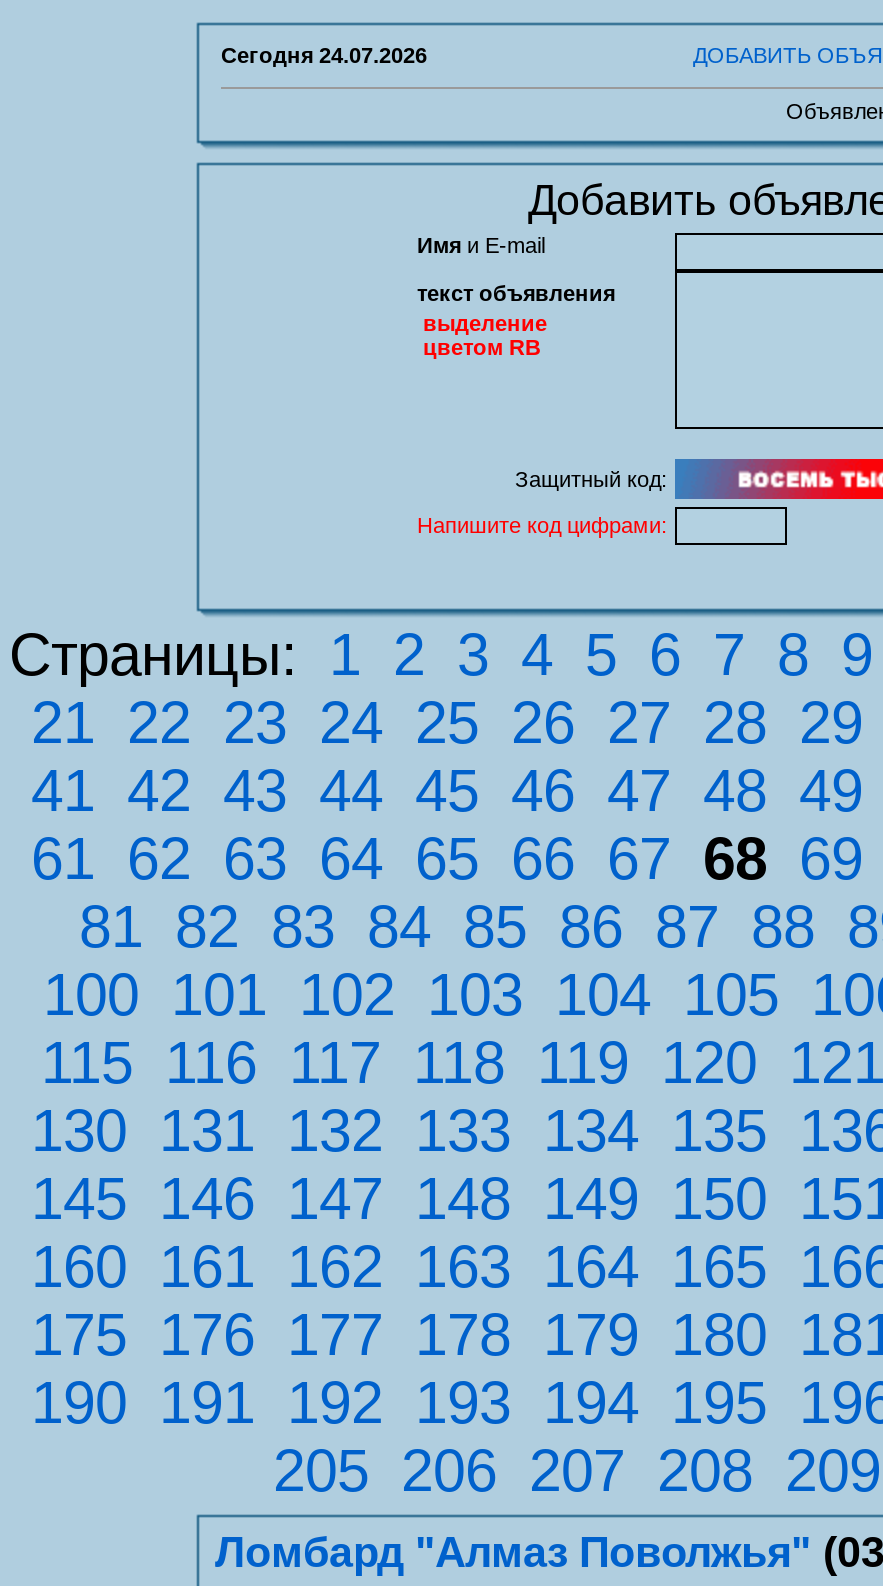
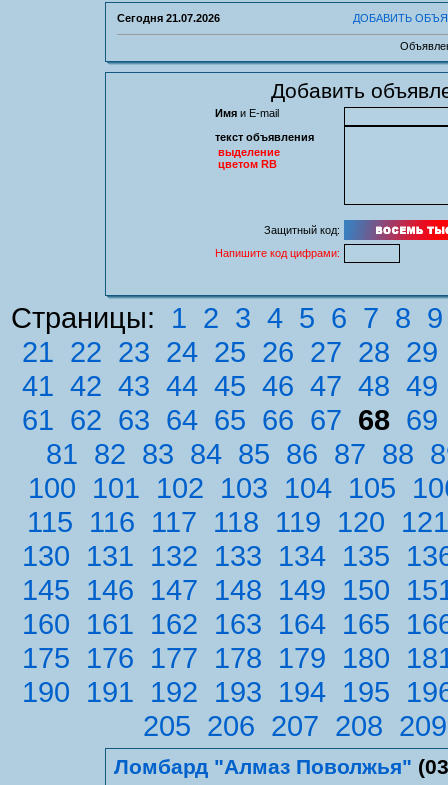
[221,43,427,67] Сегодня 24.07.2026 -> [117,12,220,24] Сегодня 21.07.2026

